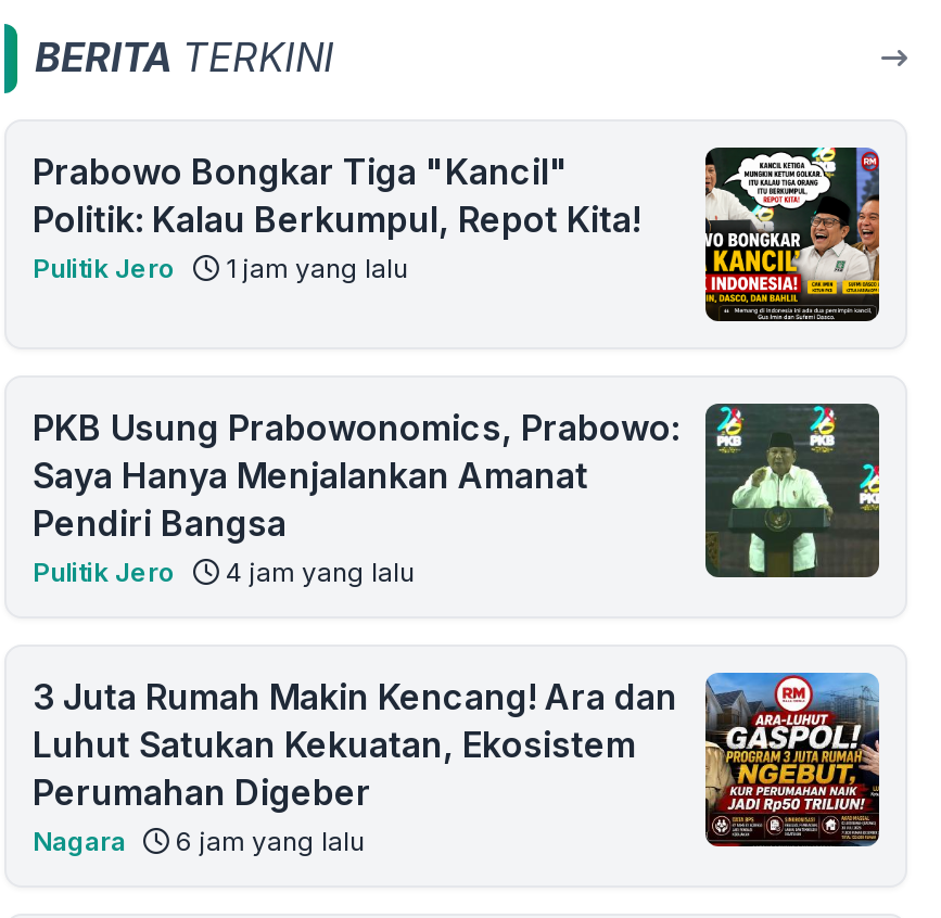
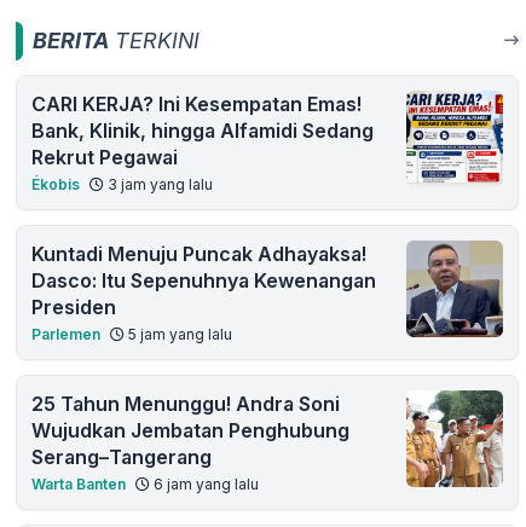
[33,145,881,323] [image] | Prabowo Bongkar Tiga "Kancil" | Politik: Kalau Berkumpul, Repot Kita! | Pulitik Jero | 1 jam yang lalu -> [31,91,504,193] [image] | CARI KERJA? Ini Kesempatan Emas! | Bank, Klinik, hingga Alfamidi Sedang | Rekrut Pegawai | Ékobis | 3 jam yang lalu
[33,404,879,588] [image] | PKB Usung Prabowonomics, Prabowo: | Saya Hanya Menjalankan Amanat | Pendiri Bangsa | Pulitik Jero | 4 jam yang lalu -> [31,242,503,343] [image] | Kuntadi Menuju Puncak Adhayaksa! | Dasco: Itu Sepenuhnya Kewenangan | Presiden | Parlemen | 5 jam yang lalu
[33,675,677,857] 3 Juta Rumah Makin Kencang! Ara dan | Luhut Satukan Kekuatan, Ekosistem | Perumahan Digeber | Nagara -> [31,392,349,493] 25 Tahun Menunggu! Andra Soni | Wujudkan Jembatan Penghubung | Serang–Tangerang | Warta Banten
[703,671,881,849] [image] -> [405,389,504,488] [image]

